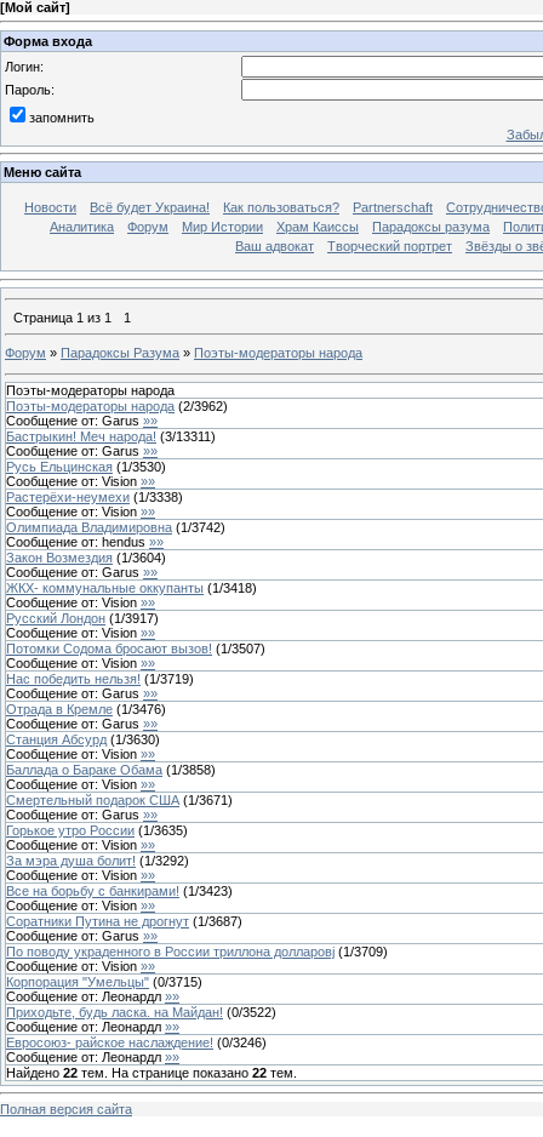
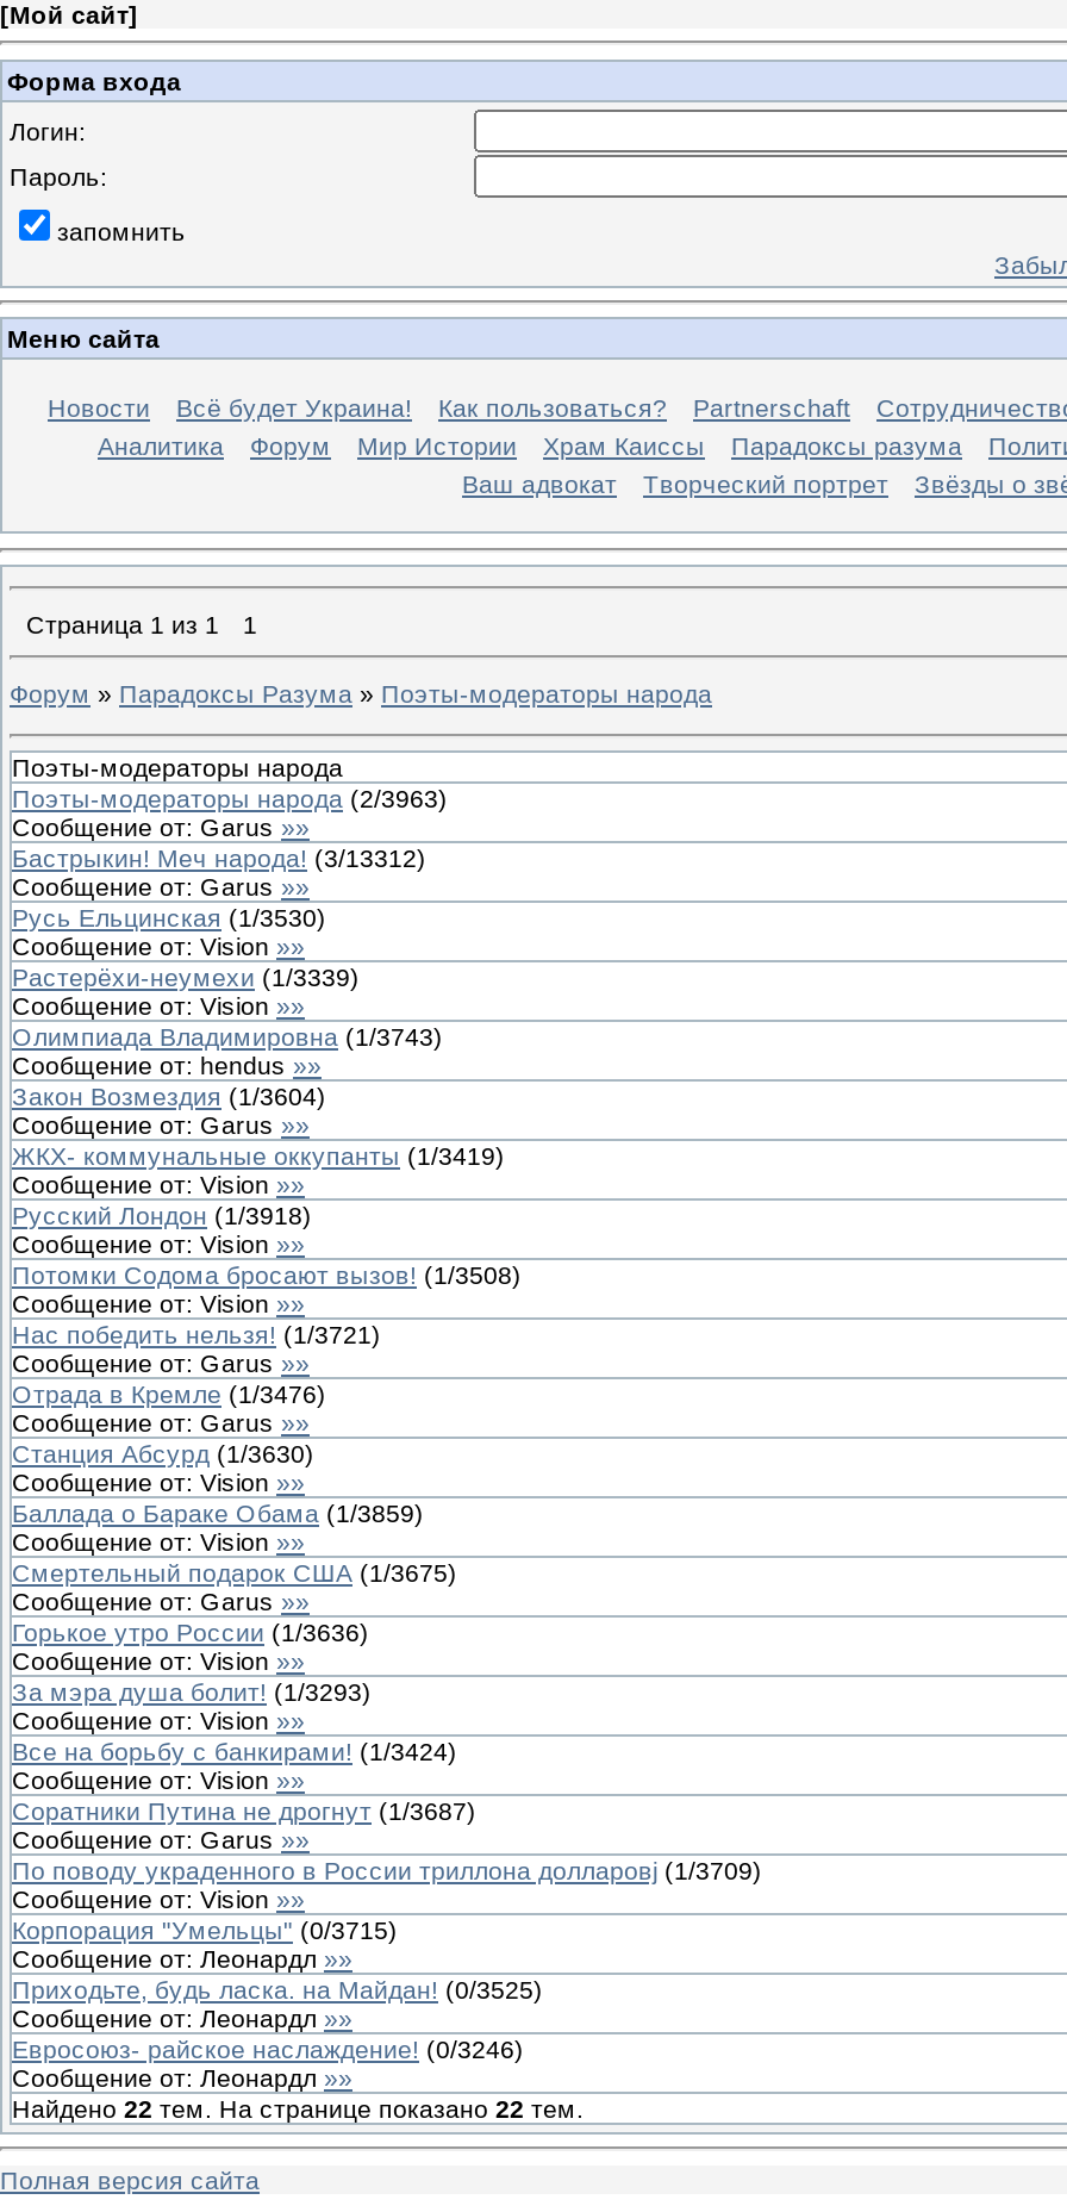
[6,399,228,413] Поэты-модераторы народа (2/3962) -> [12,784,448,812] Поэты-модераторы народа (2/3963)
[6,429,216,444] Бастрыкин! Меч народа! (3/13311) -> [12,843,426,872] Бастрыкин! Меч народа! (3/13312)
[6,490,183,504] Растерёхи-неумехи (1/3338) -> [12,962,360,991] Растерёхи-неумехи (1/3339)
[6,520,225,534] Олимпиада Владимировна (1 / 3742) -> [12,1022,443,1050] Олимпиада Владимировна (1 / 3743)
[6,581,257,595] ЖКХ- коммунальные оккупанты (1 / 3418) -> [12,1141,505,1169] ЖКХ- коммунальные оккупанты (1 / 3419)
[6,611,159,625] Русский Лондон (1 / 3917) -> [12,1200,312,1229] Русский Лондон (1 / 3918)
[6,641,265,656] Потомки Содома бросают вызов! (1 / 3507) -> [12,1260,522,1289] Потомки Содома бросают вызов! (1 / 3508)
[6,671,194,686] Нас победить нельзя! (1/3719) -> [12,1320,381,1348] Нас победить нельзя! (1/3721)
[6,762,216,777] Баллада о Бараке Обама (1 / 3858) -> [12,1498,424,1527] Баллада о Бараке Обама (1 / 3859)
[6,793,233,807] Смертельный подарок США (1 / 3671) -> [12,1558,457,1586] Смертельный подарок США (1 / 3675)
[6,823,188,837] Горькое утро России (1/3635) -> [12,1617,369,1646] Горькое утро России (1/3636)
[6,853,189,868] За мэра душа болит! (1/3292) -> [12,1677,372,1705] За мэра душа болит! (1/3293)
[6,884,233,898] Все на борьбу с банкирами! (1 / 3423) -> [12,1736,457,1765] Все на борьбу с банкирами! (1 / 3424)
[6,1005,276,1019] Приходьте, будь ласка. на Майдан! (0/3522) -> [12,1975,543,2003] Приходьте, будь ласка. на Майдан! (0/3525)

